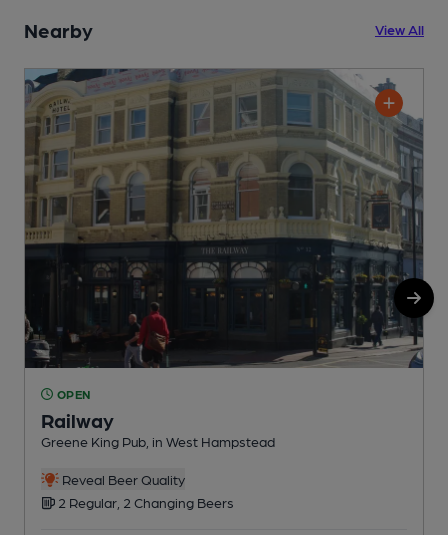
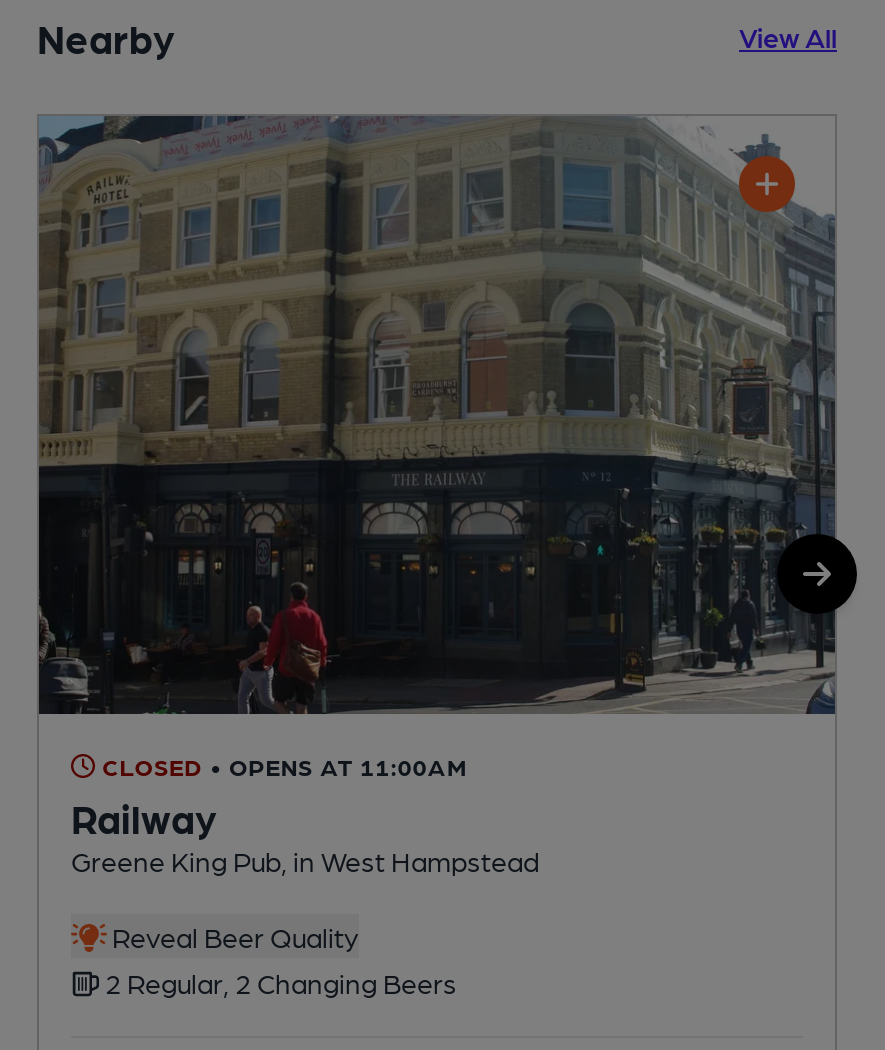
[53,387,91,401] OPEN -> [95,752,468,780] CLOSED • OPENS AT 11:00AM

